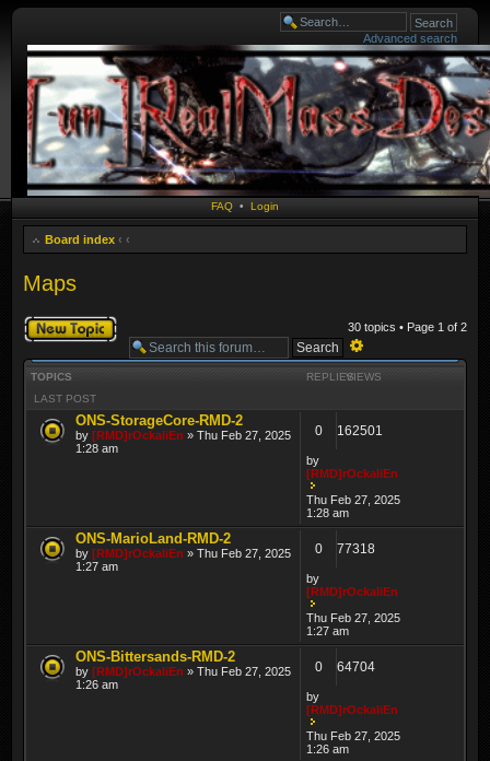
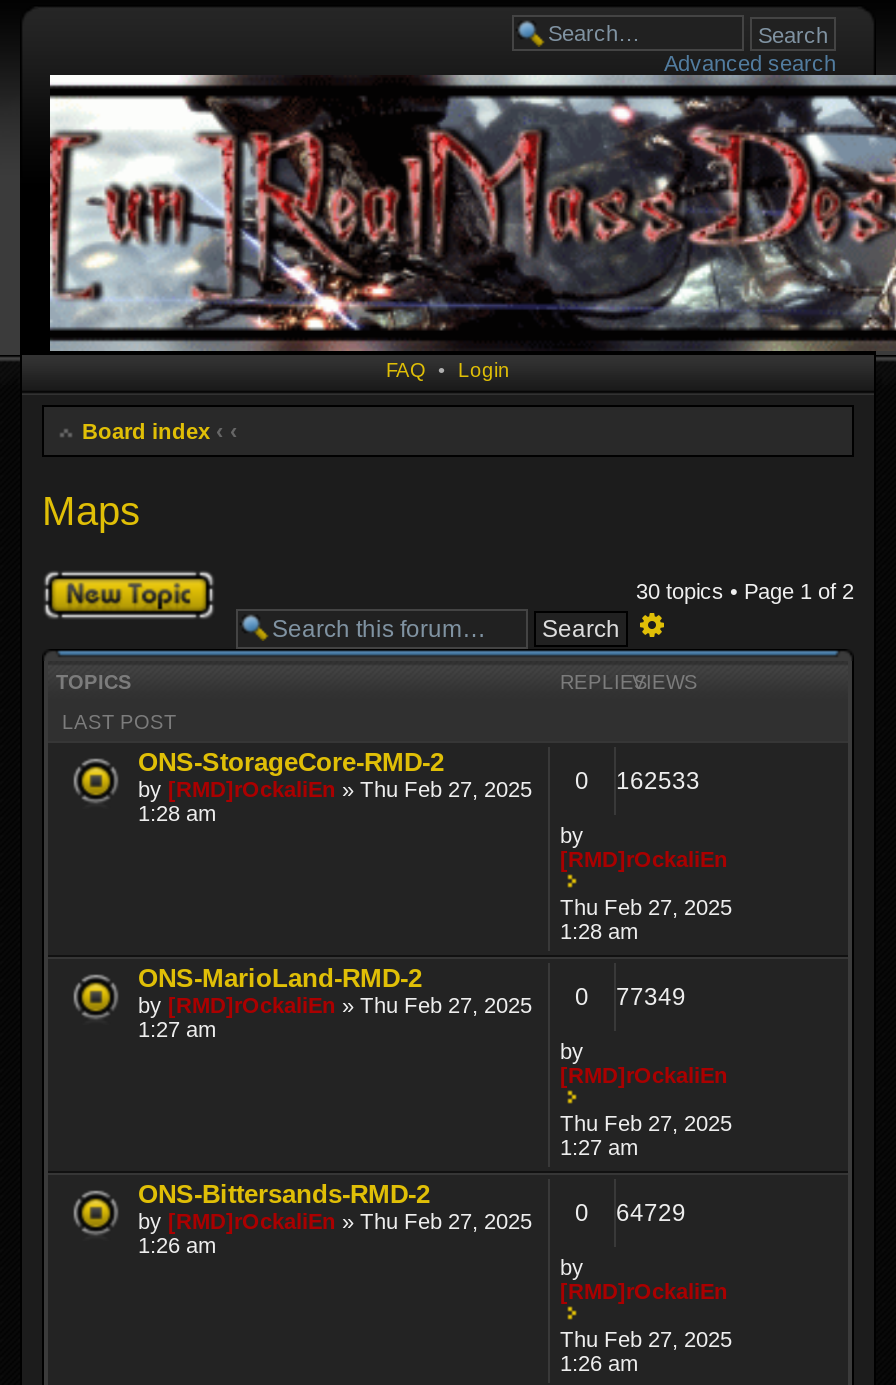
[337,423,383,438] 162501 -> [616,766,700,794] 162533
[337,541,375,556] 77318 -> [616,982,686,1010] 77349
[337,659,375,674] 64704 -> [616,1198,686,1226] 64729

